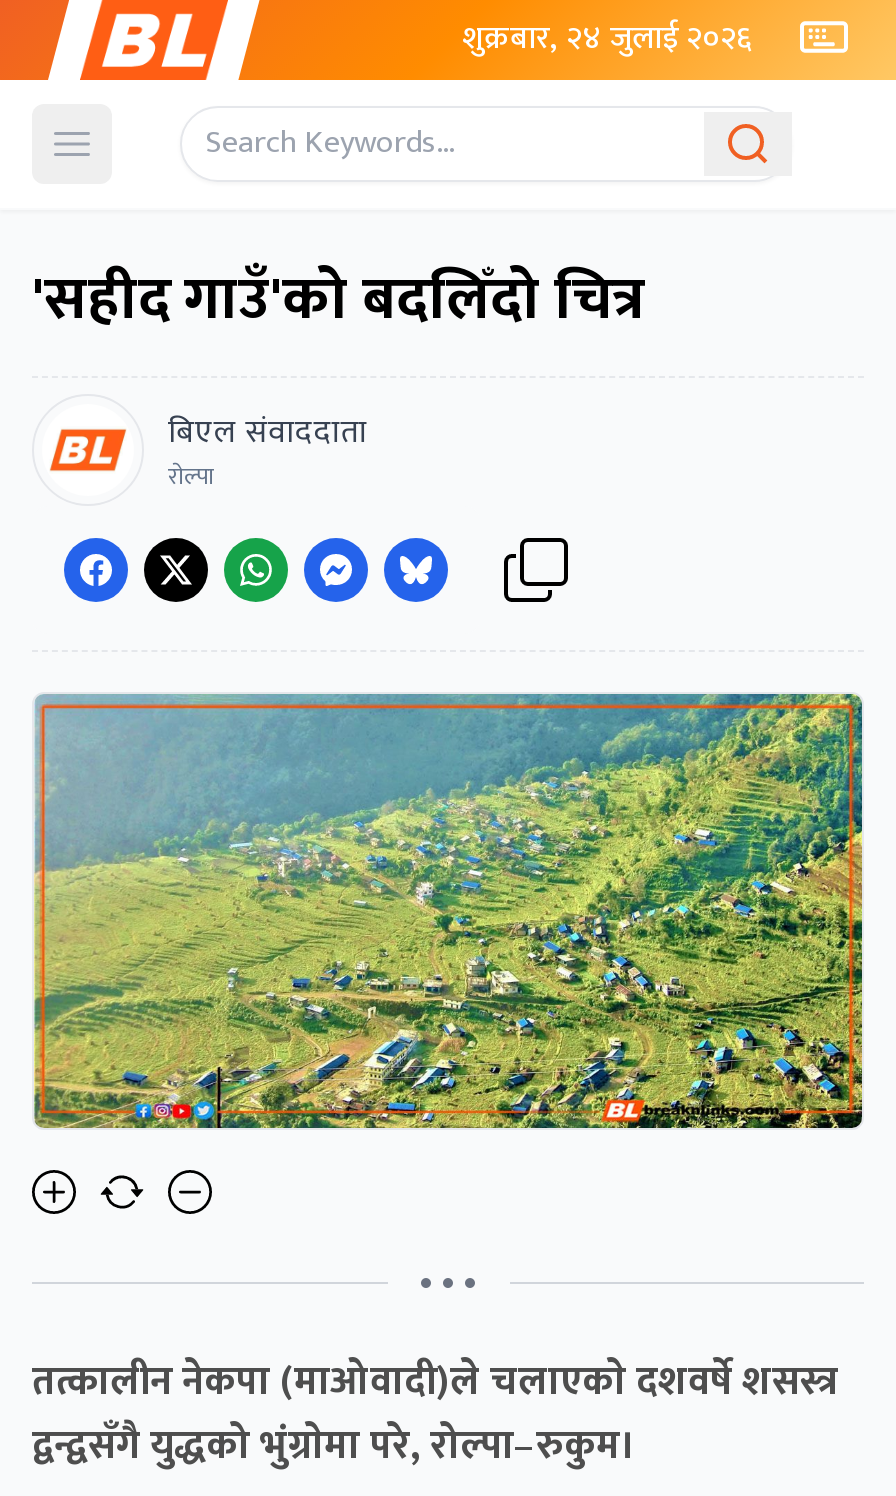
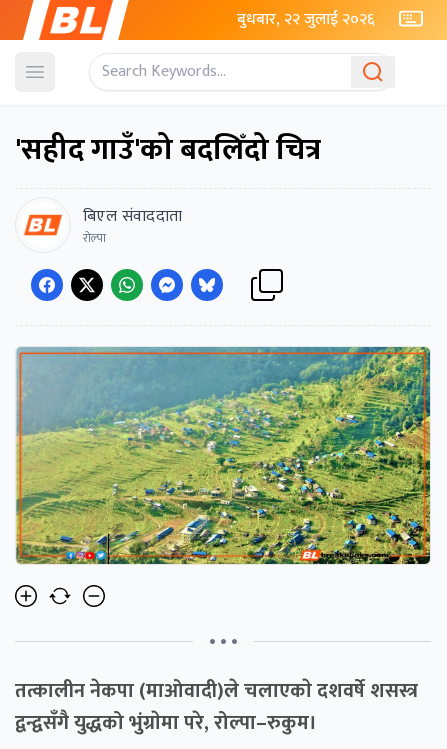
[462,12,752,66] शुक्रबार, २४ जुलाई २०२६ -> [237,6,375,33] बुधबार, २२ जुलाई २०२६

